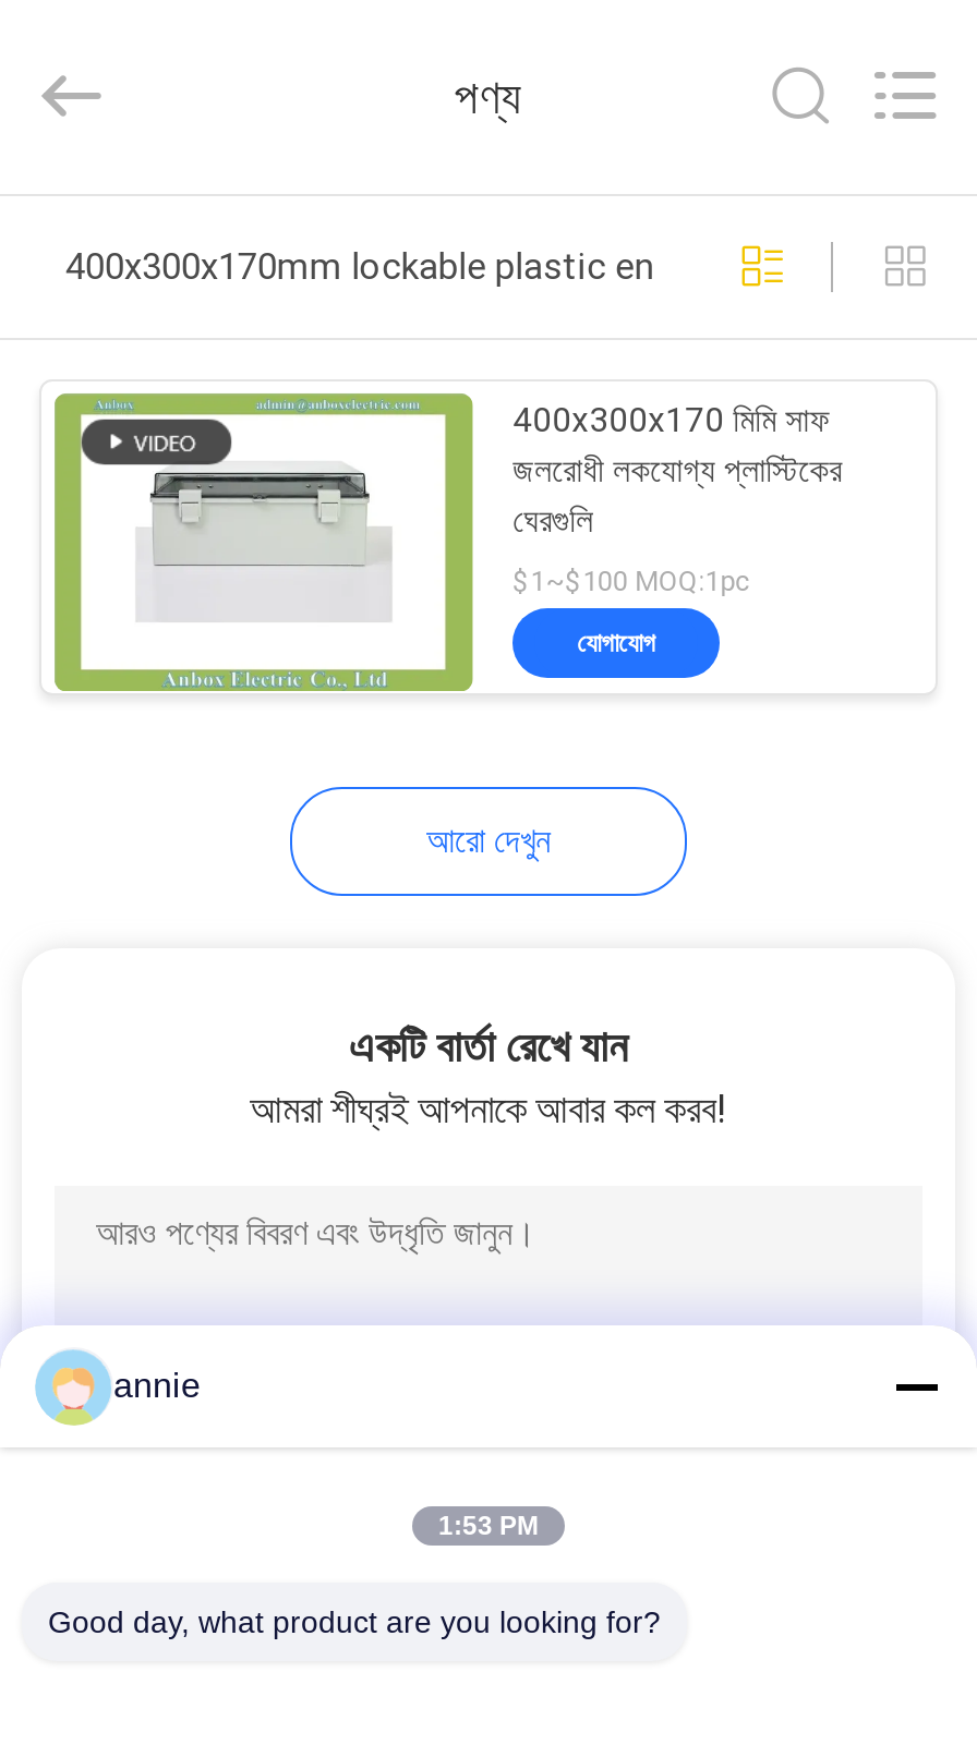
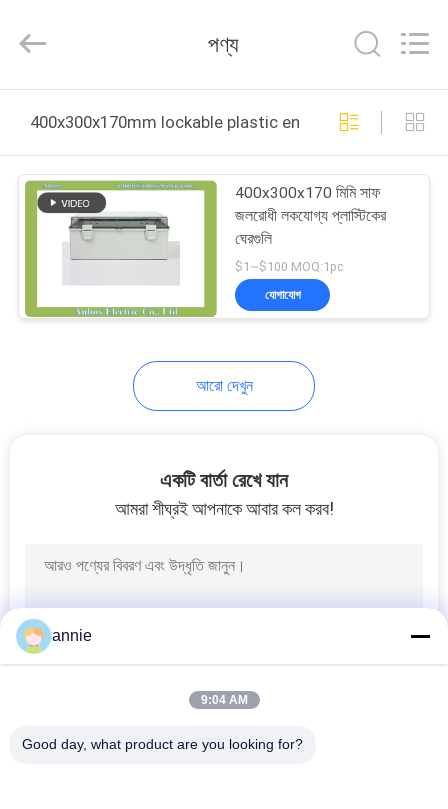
[438,1511,539,1541] 1:53 PM -> [200,693,247,707] 9:04 AM

